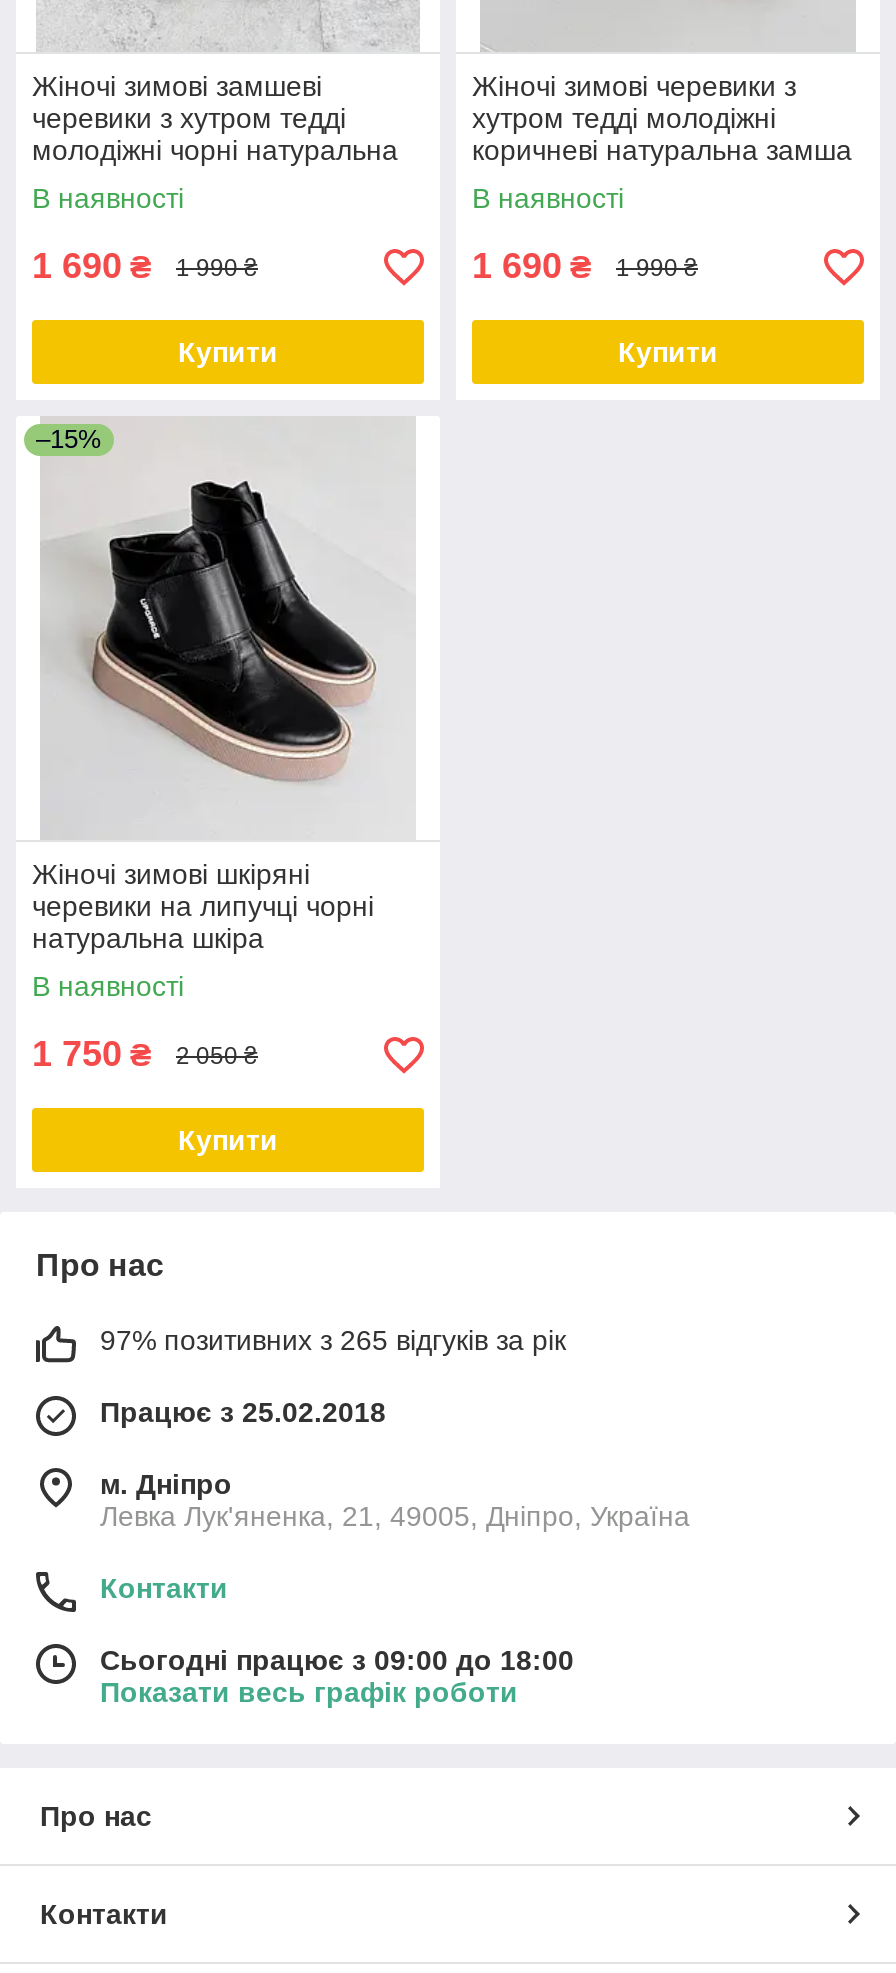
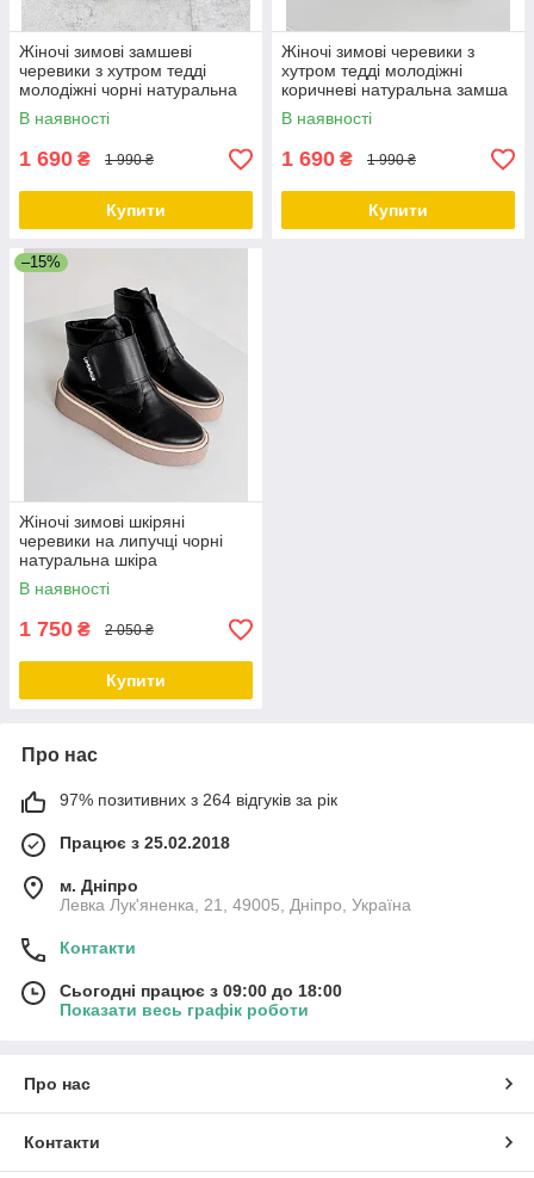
[100,1325,566,1357] 97% позитивних з 265 відгуків за рік -> [60,791,337,810] 97% позитивних з 264 відгуків за рік

